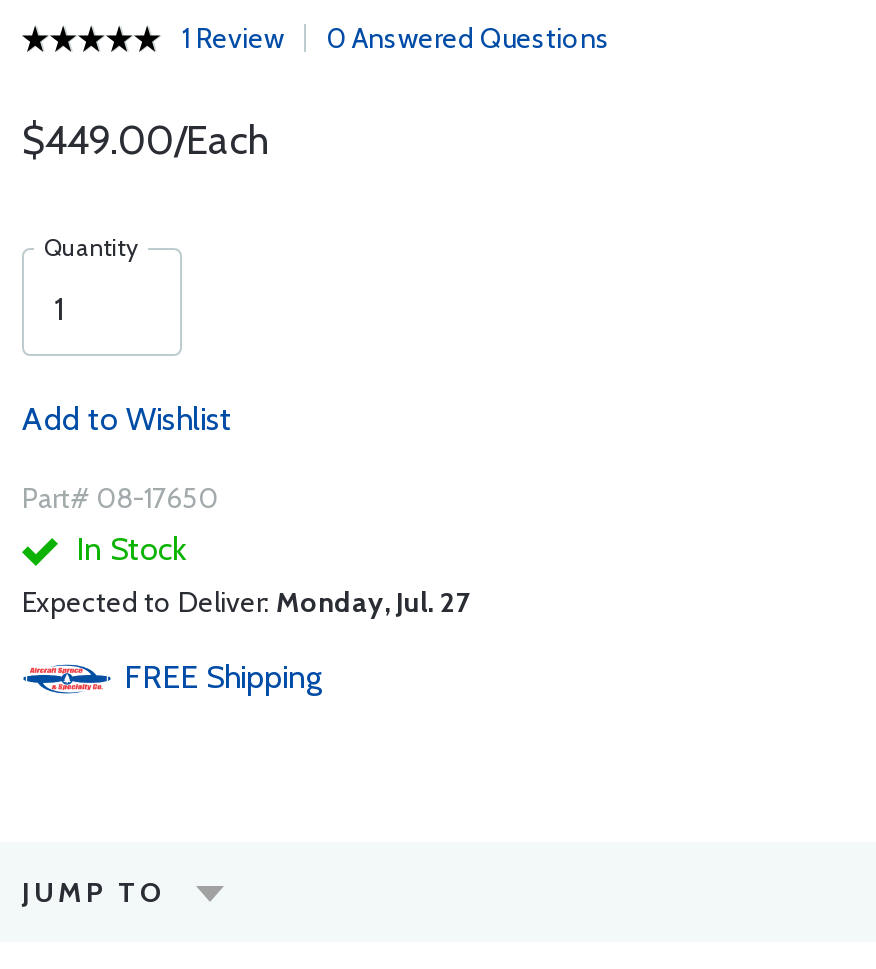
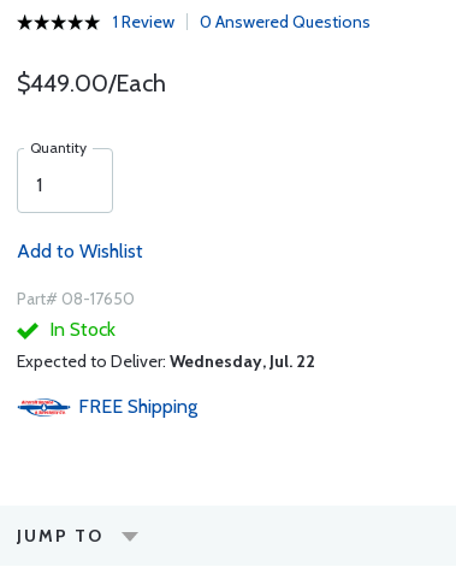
[22,584,470,620] Expected to Deliver: Monday, Jul. 27 -> [17,350,315,372] Expected to Deliver: Wednesday, Jul. 22

